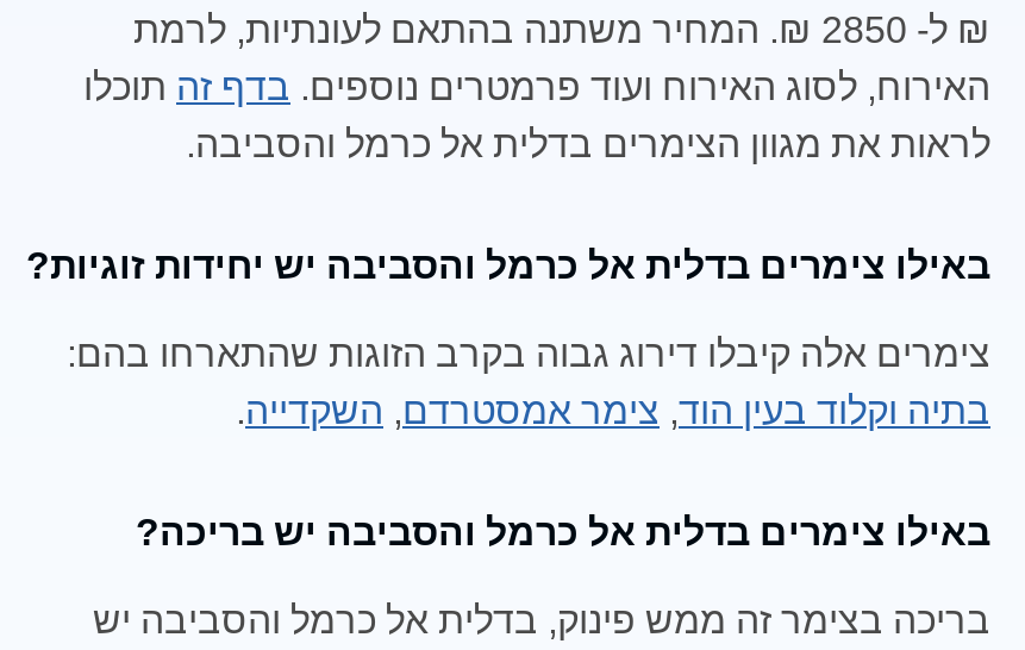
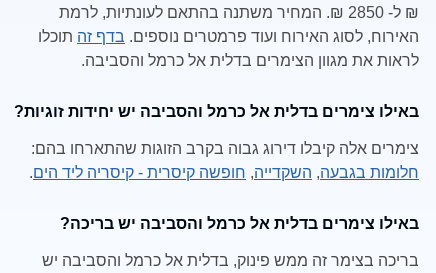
[236,390,990,431] בתיה וקלוד בעין הוד, צימר אמסטרדם, השקדייה. -> [29,164,419,181] חלומות בגבעה, השקדייה, חופשה קיסרית - קיסריה ליד הים.

